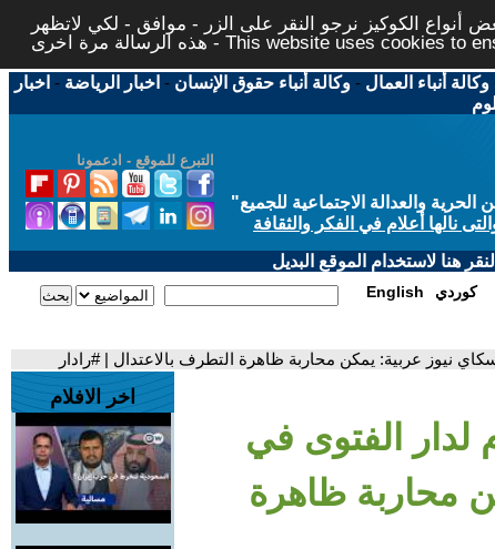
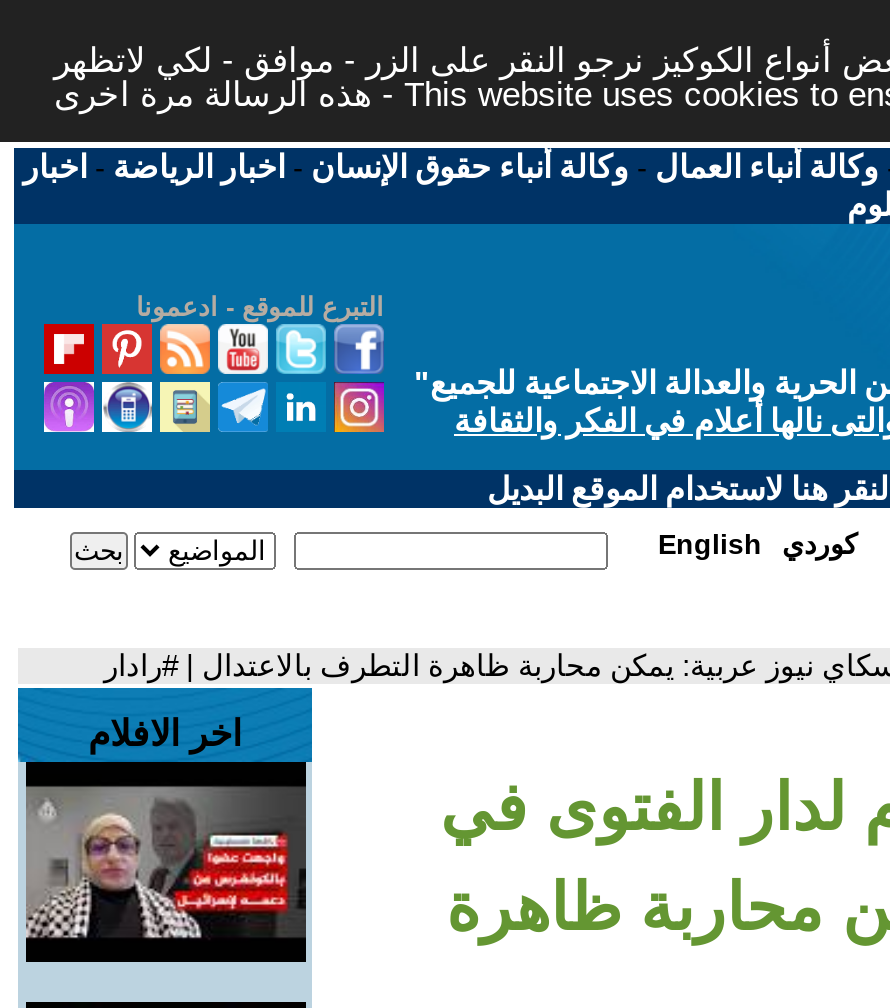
[14,426,171,511] [image] -> [26,786,306,940] [image]

